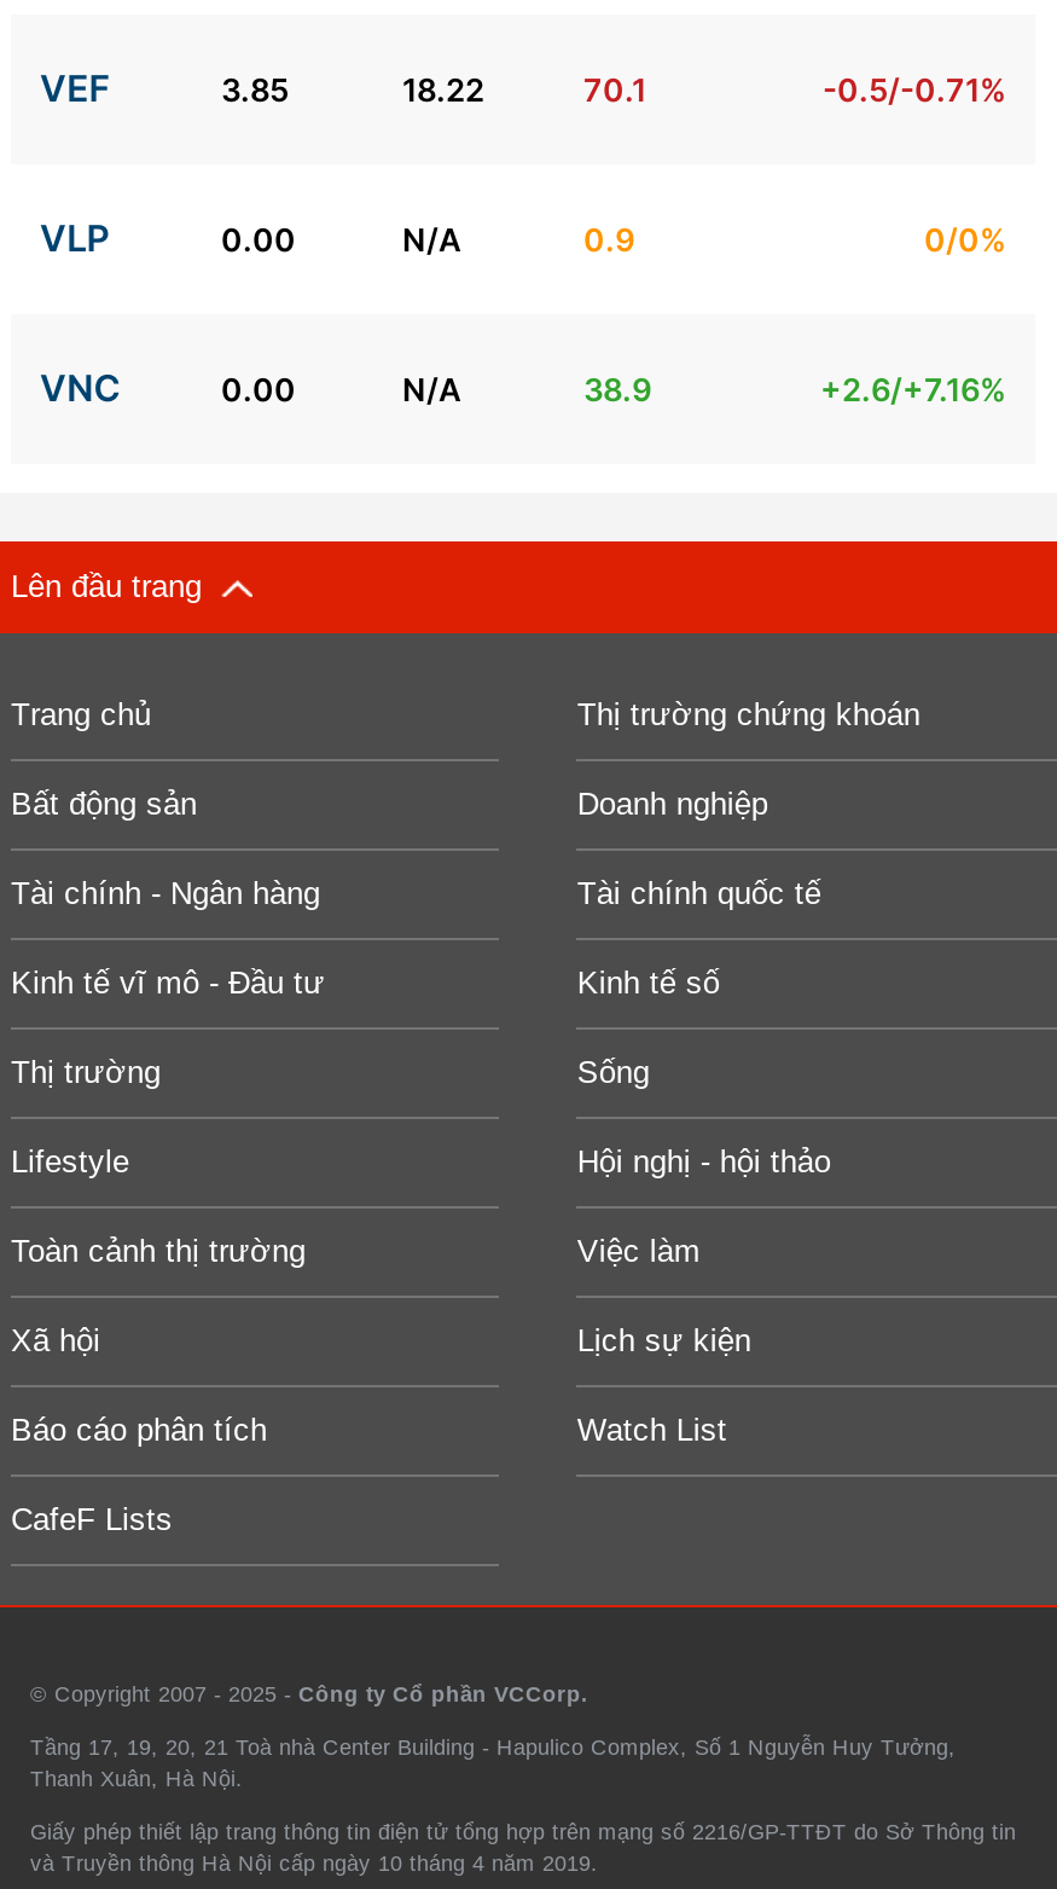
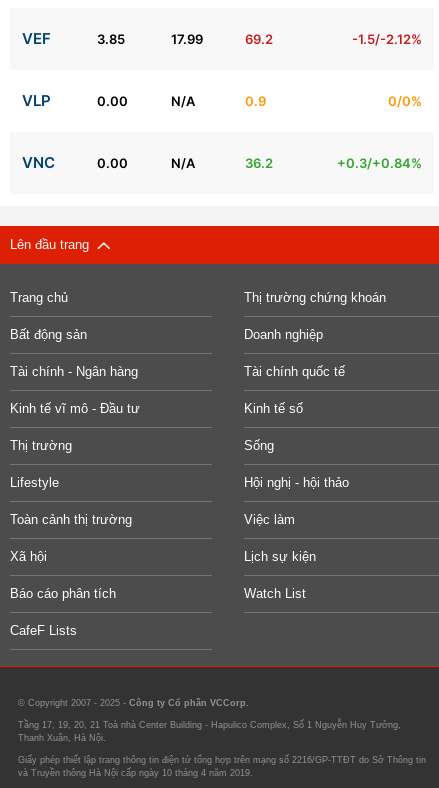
[402,69,484,108] 18.22 -> [171,31,203,47] 17.99
[583,69,646,108] 70.1 -> [245,31,273,47] 69.2
[823,69,1006,108] -0.5/-0.71% -> [352,31,422,47] -1.5/-2.12%
[583,369,651,408] 38.9 -> [245,155,273,171] 36.2
[820,369,1006,408] +2.6/+7.16% -> [337,155,422,171] +0.3/+0.84%

